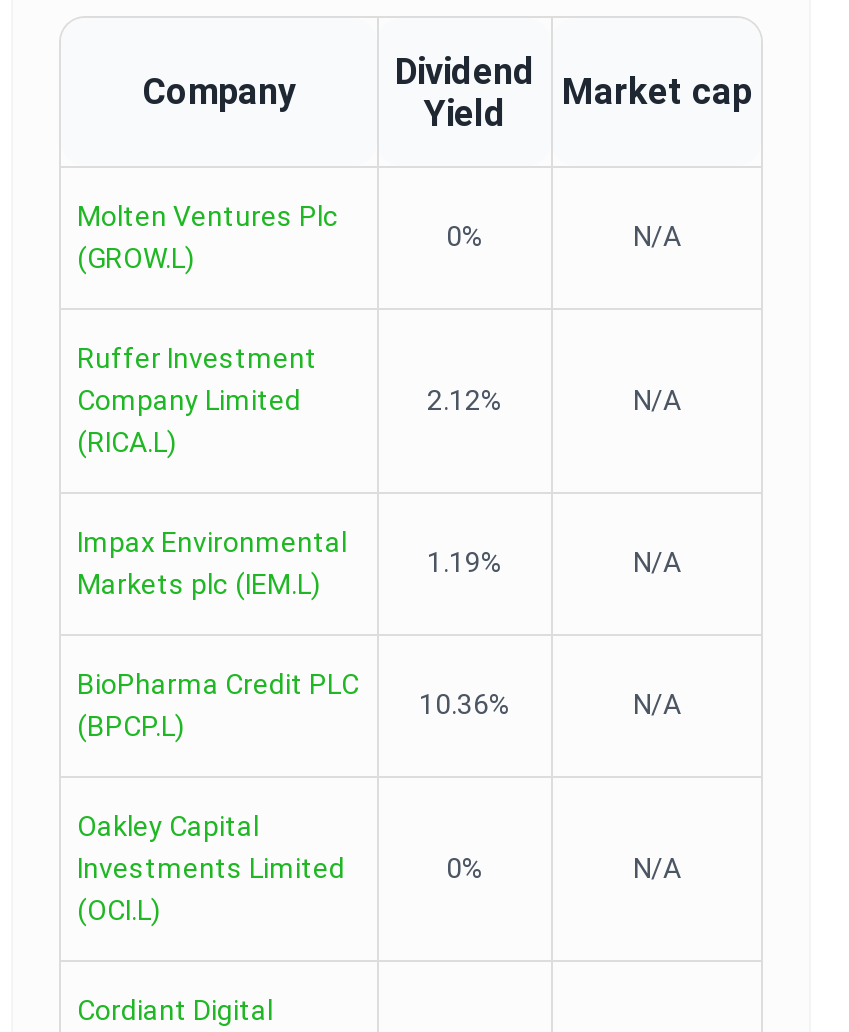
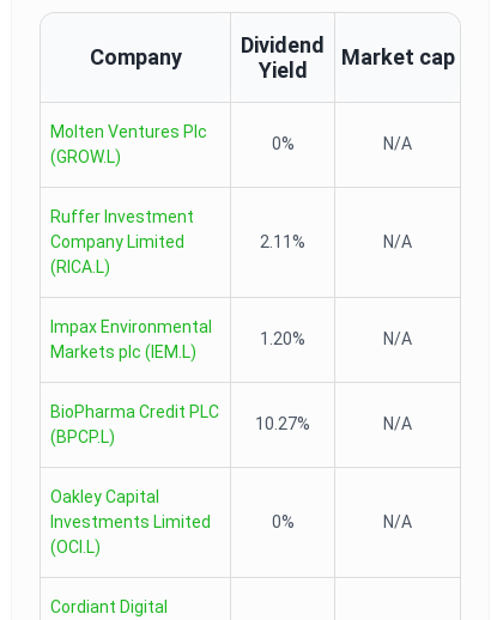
[427,384,503,416] 2.12% -> [260,232,305,251] 2.11%
[427,546,503,578] 1.19% -> [260,329,305,348] 1.20%
[419,688,511,720] 10.36% -> [255,414,310,433] 10.27%

